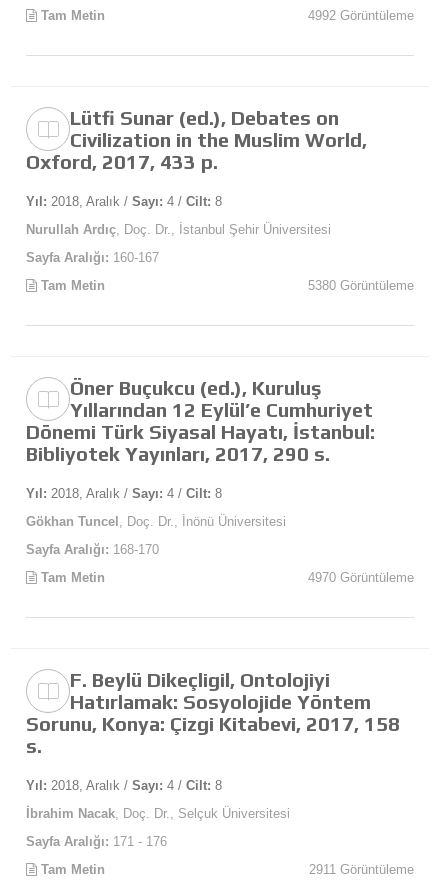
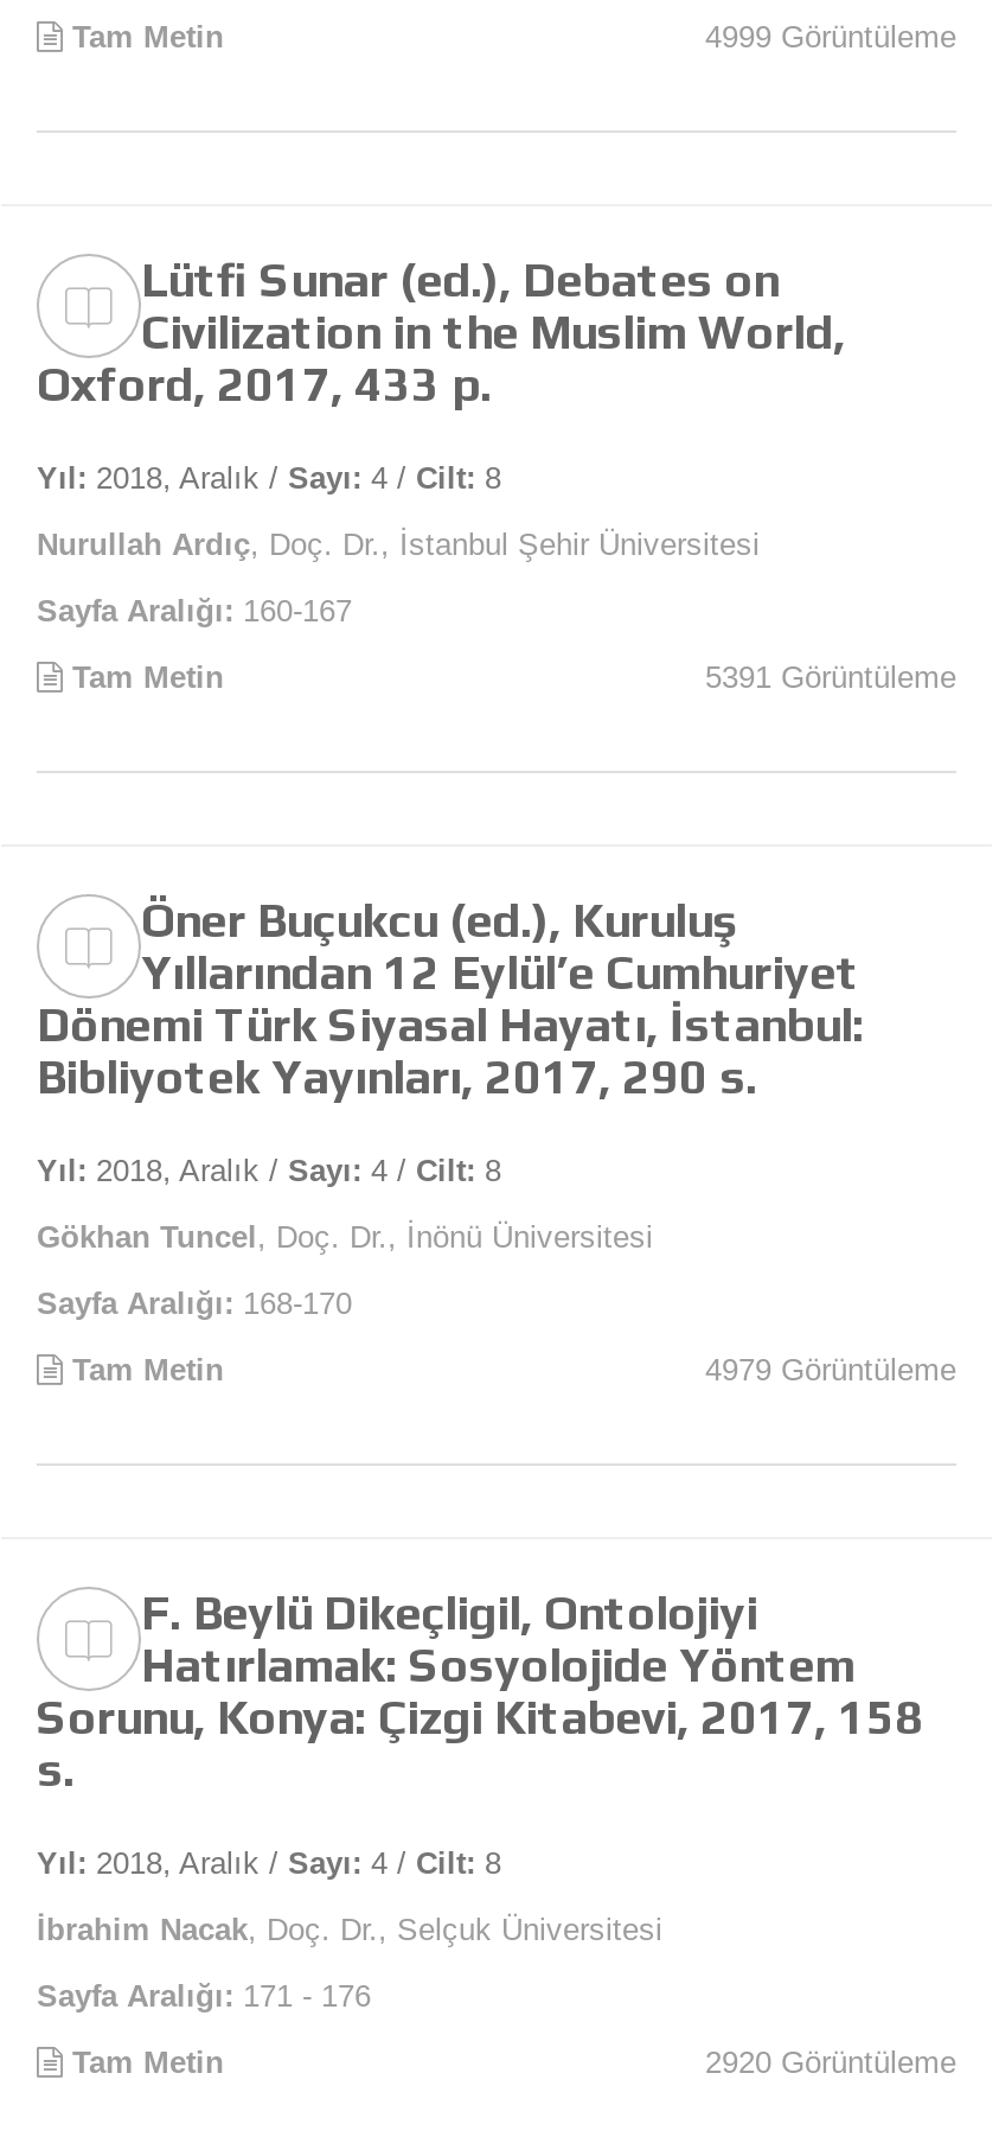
[308,7,414,22] 4992 Görüntüleme -> [705,18,956,53] 4999 Görüntüleme
[308,277,414,292] 5380 Görüntüleme -> [705,658,956,694] 5391 Görüntüleme
[308,569,414,584] 4970 Görüntüleme -> [705,1351,956,1386] 4979 Görüntüleme
[309,861,414,876] 2911 Görüntüleme -> [705,2043,956,2079] 2920 Görüntüleme

